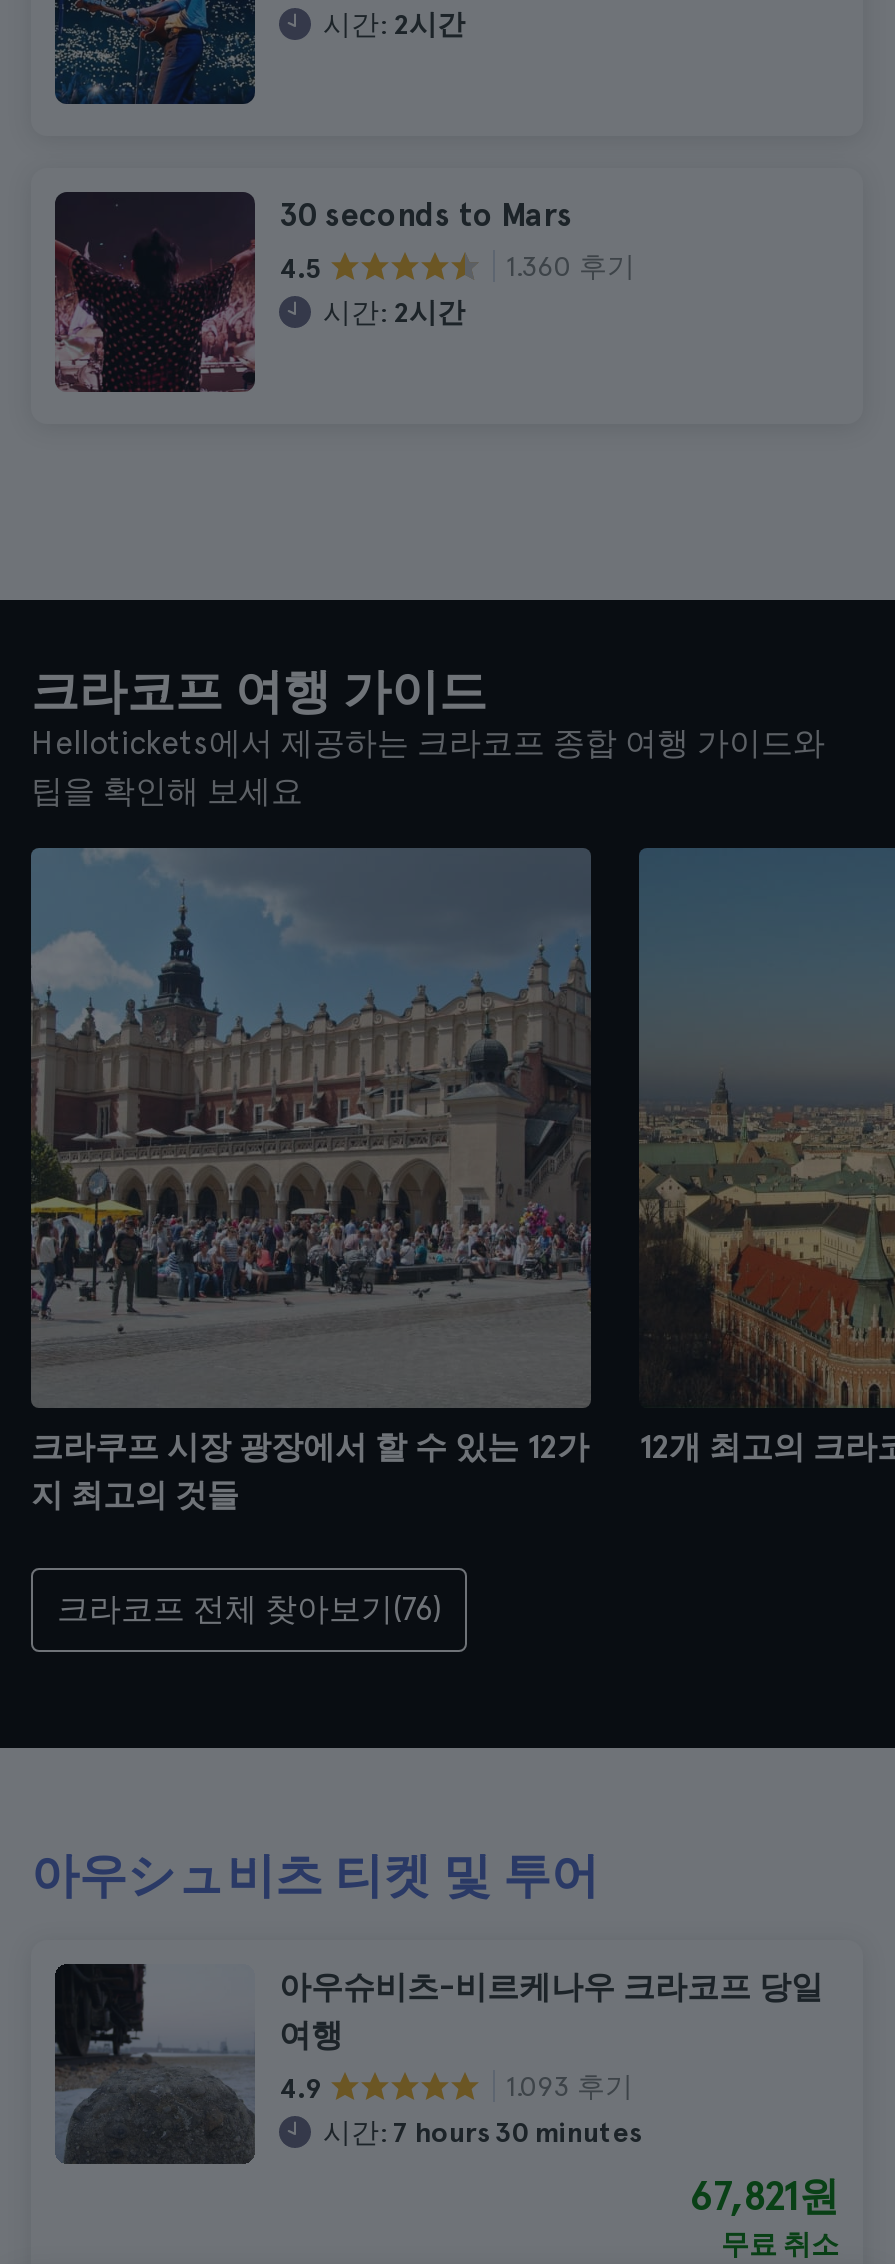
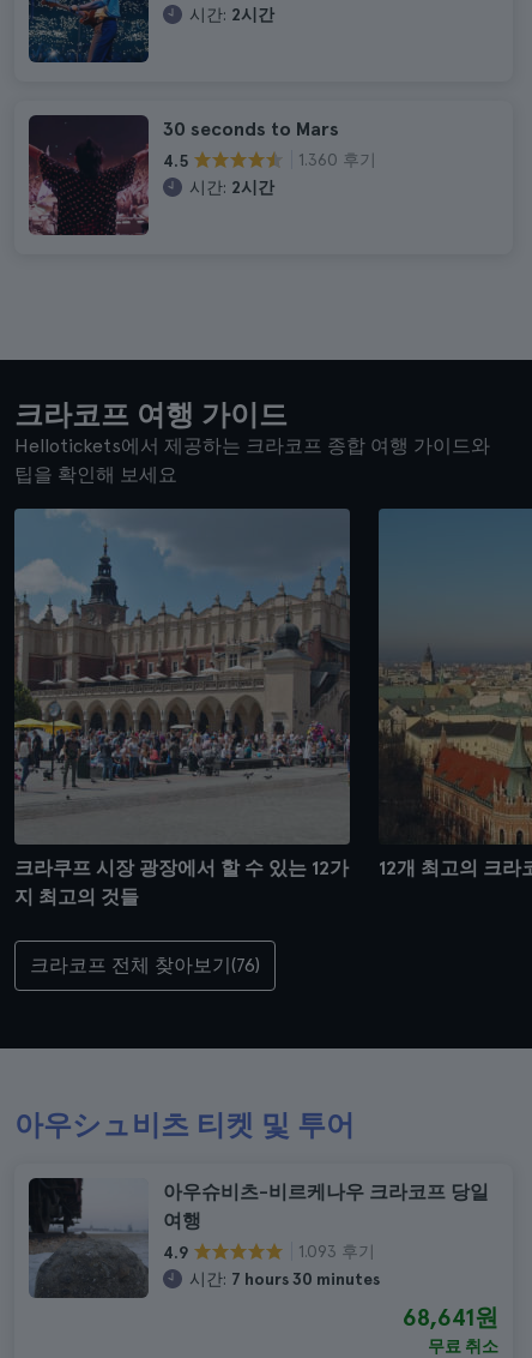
[689,2172,839,2220] 67,821원 -> [403,1303,498,1332] 68,641원

